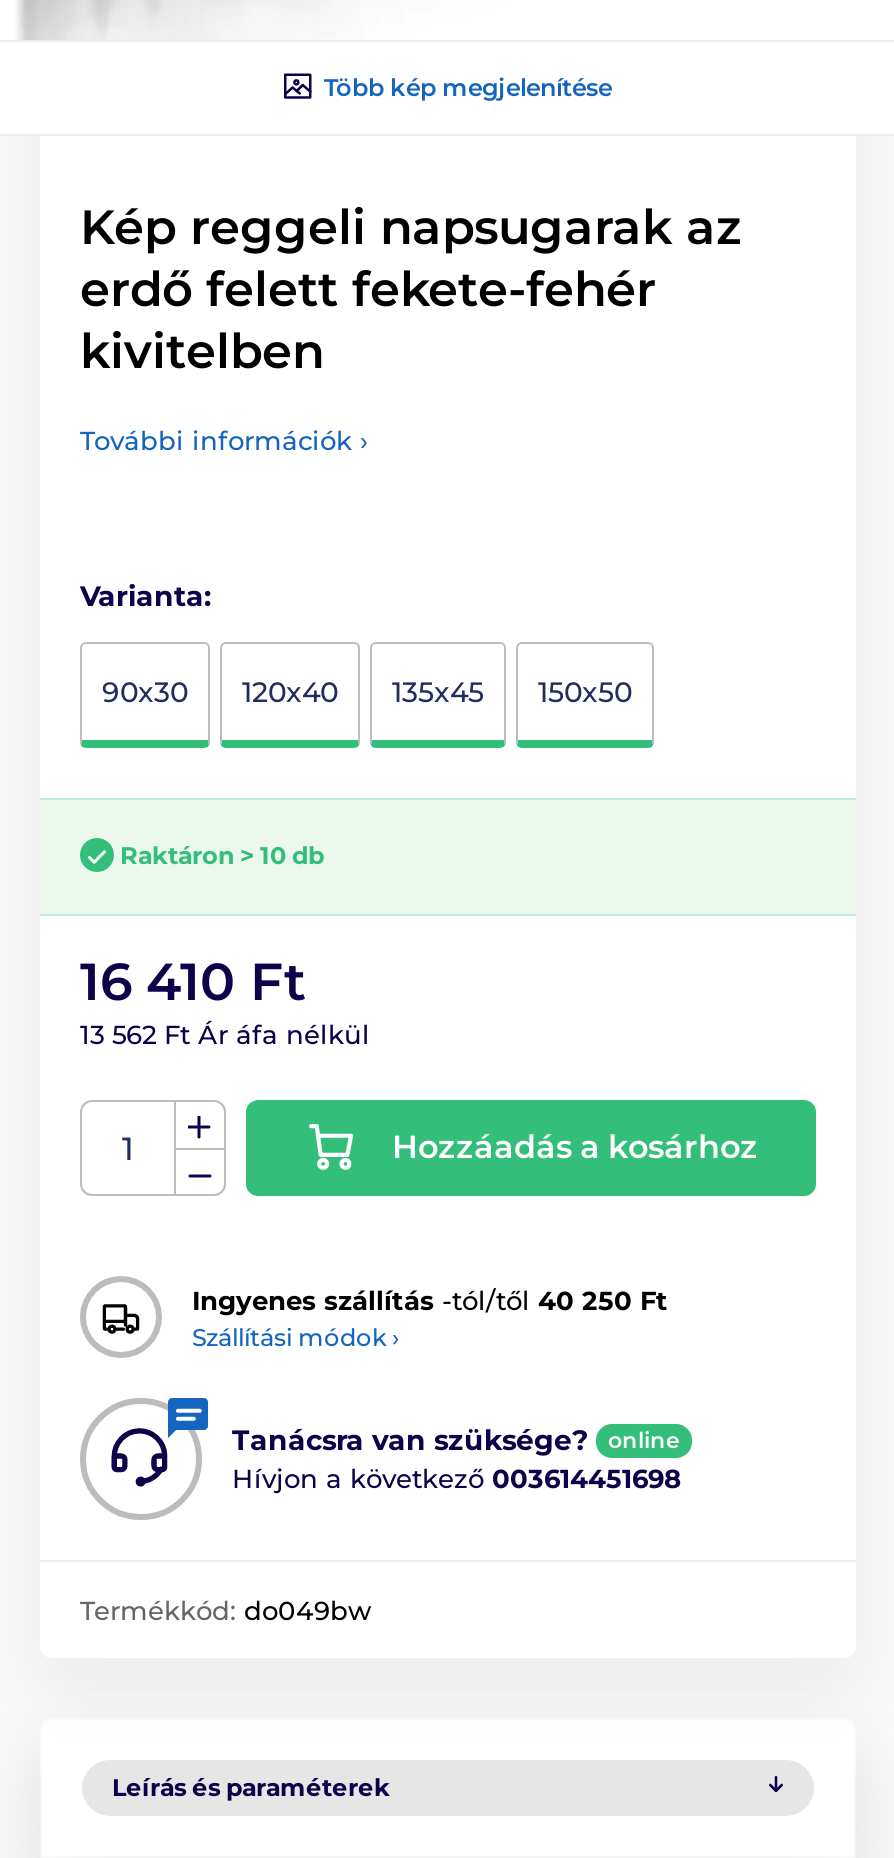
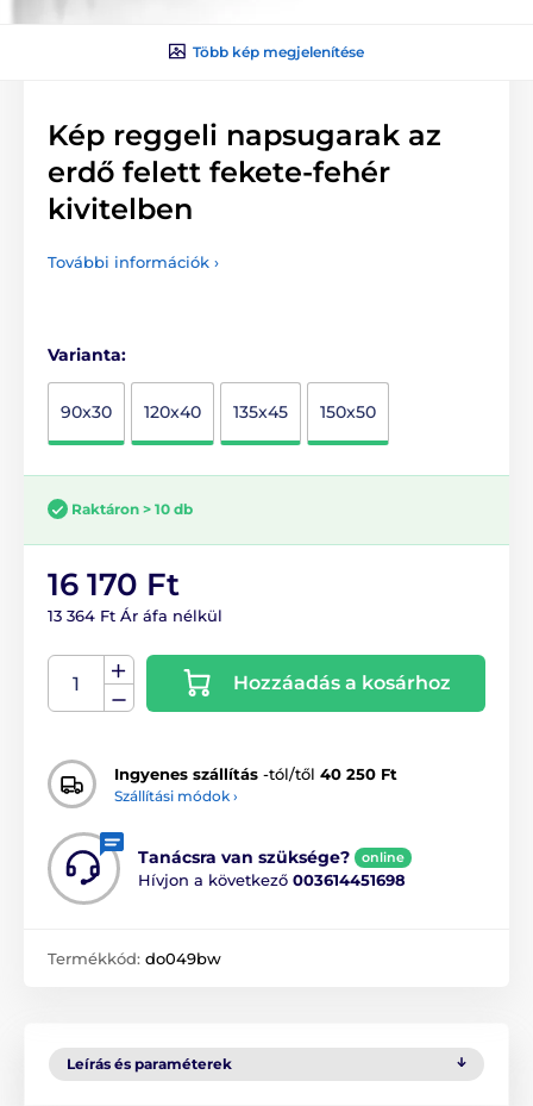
[80,950,306,1014] 16 410 Ft -> [48,566,180,604] 16 170 Ft
[80,1018,370,1050] 13 562 Ft Ár áfa nélkül -> [48,606,222,625] 13 364 Ft Ár áfa nélkül

